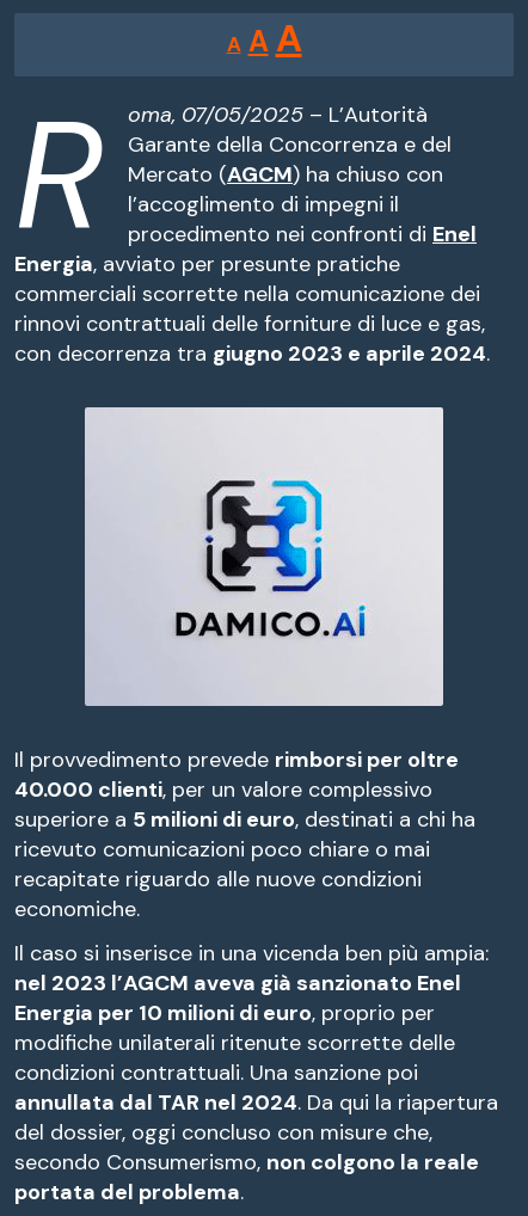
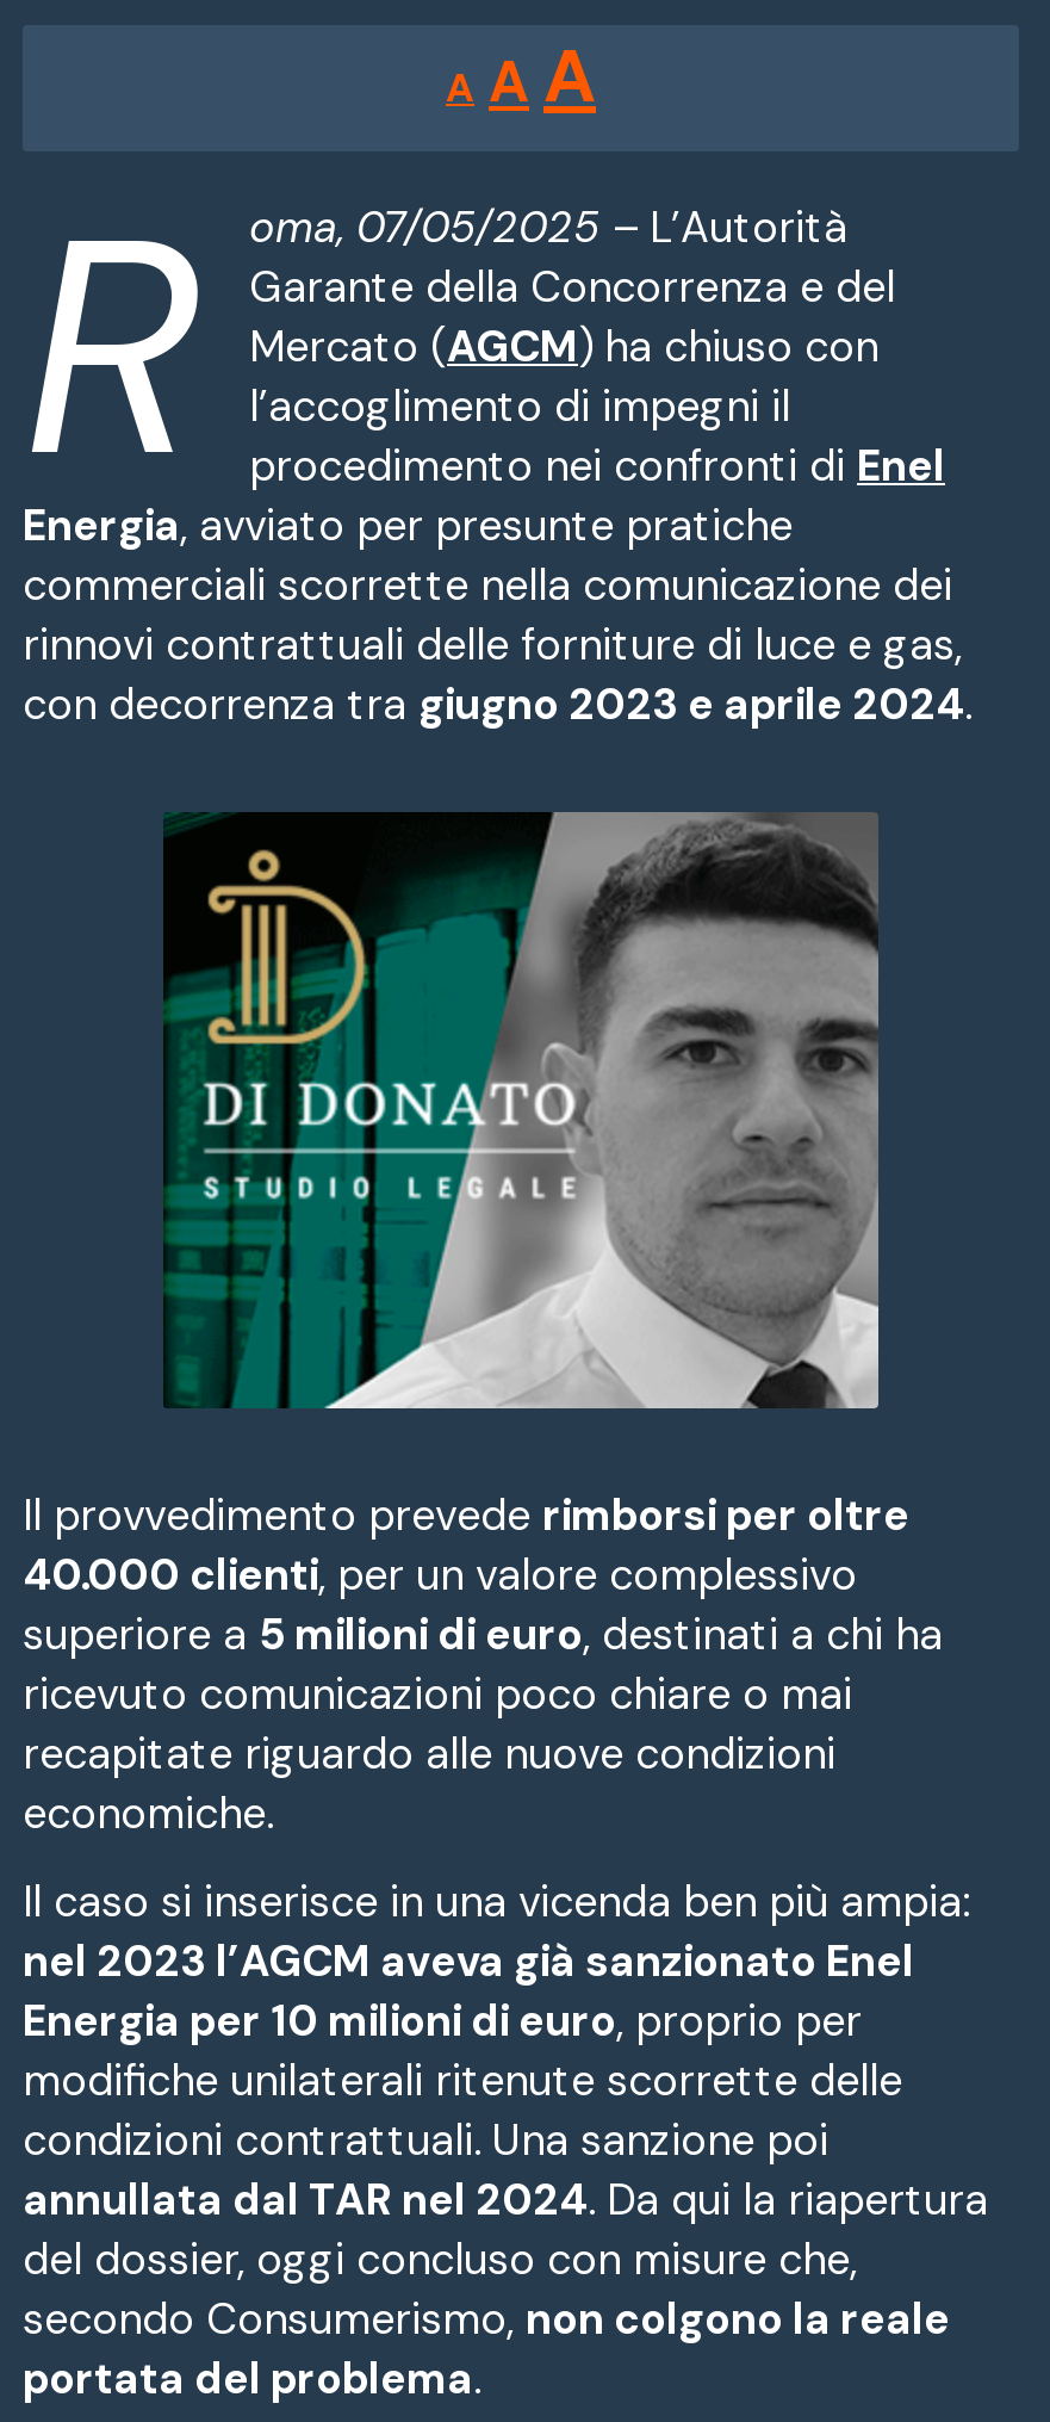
[84,406,444,707] [image] -> [161,810,878,1411] [image]

